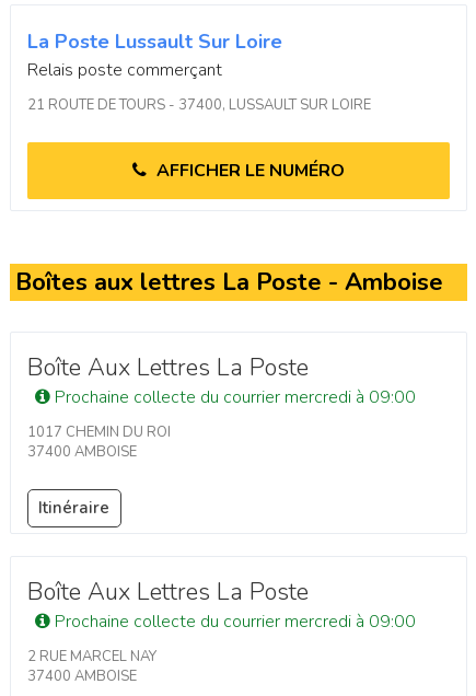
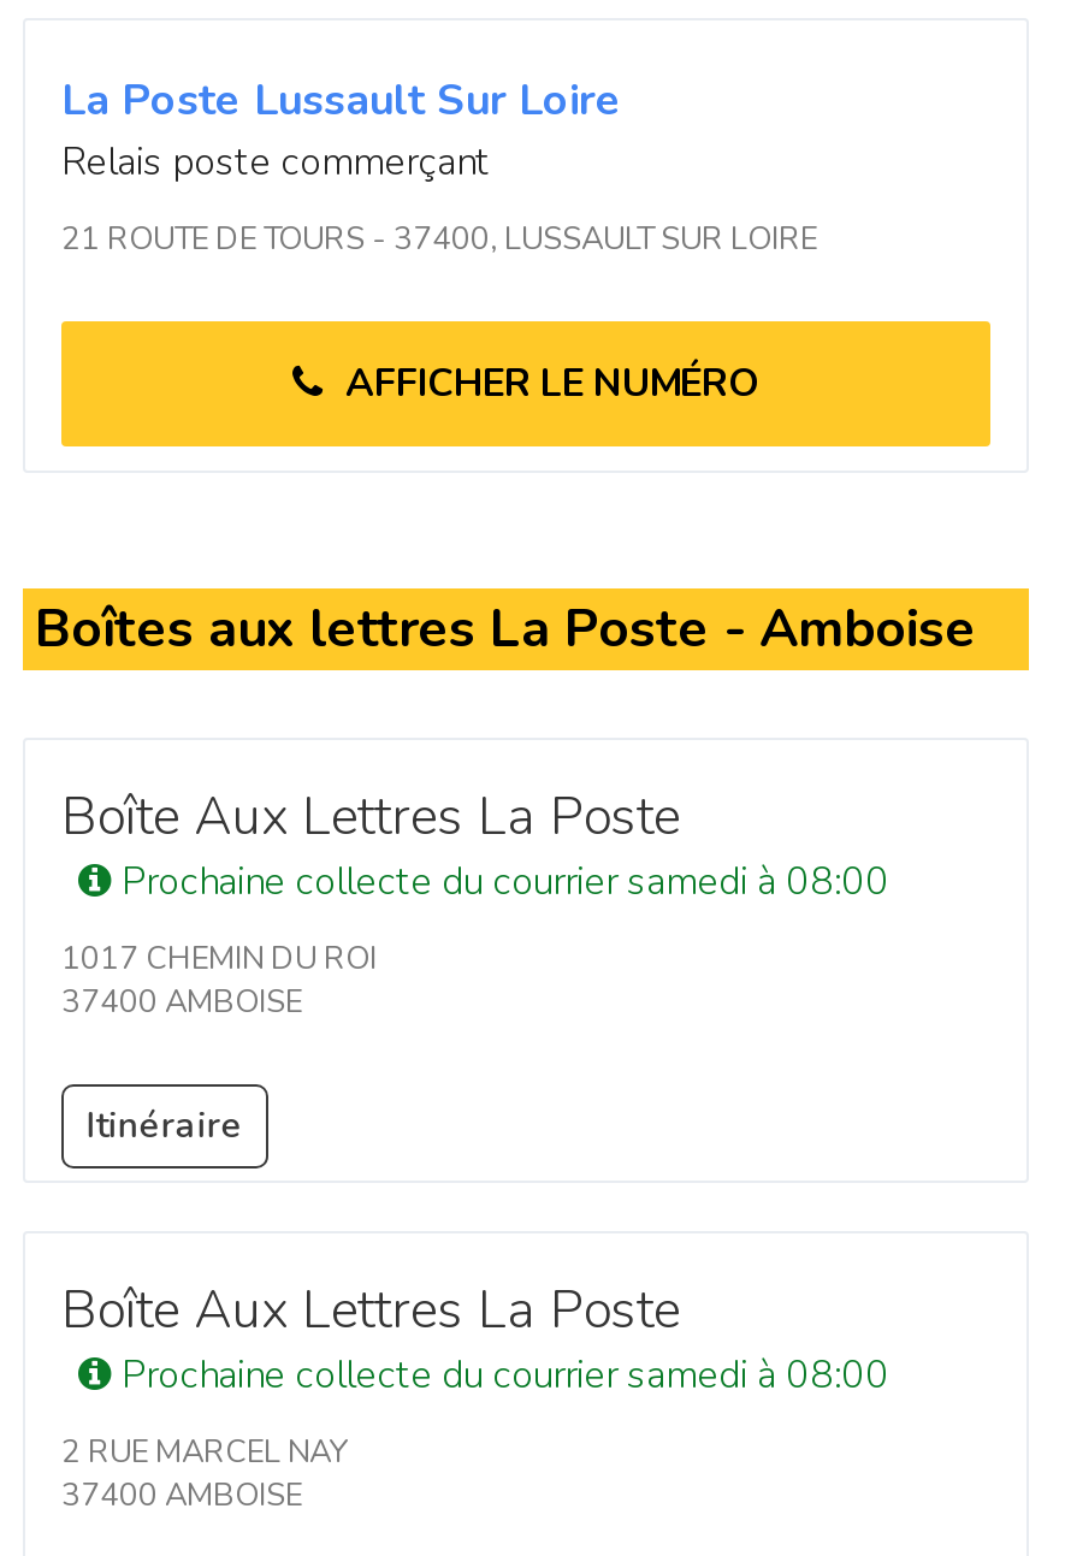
[50,385,416,409] Prochaine collecte du courrier mercredi à 09:00 -> [112,856,889,909] Prochaine collecte du courrier samedi à 08:00
[50,610,416,634] Prochaine collecte du courrier mercredi à 09:00 -> [112,1349,889,1402] Prochaine collecte du courrier samedi à 08:00

